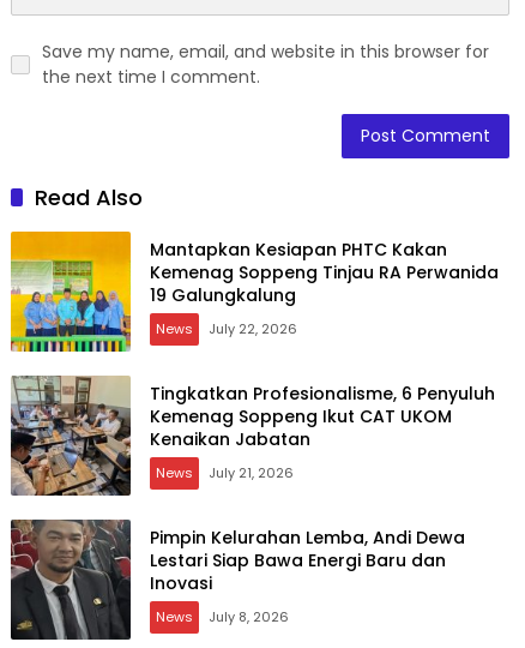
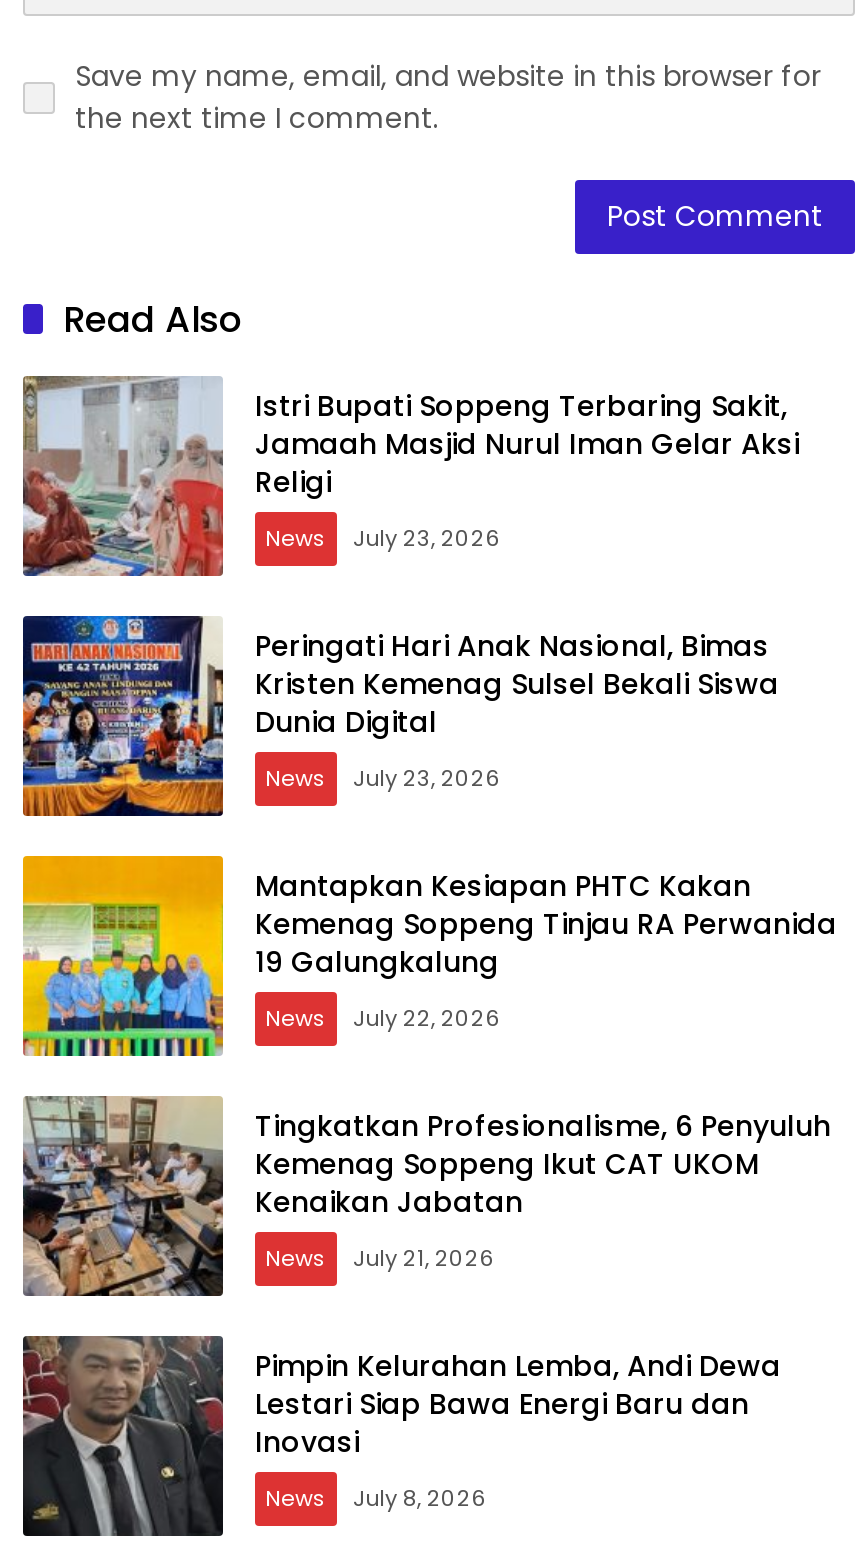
none -> [21,374,799,794] [image] | Istri Bupati Soppeng Terbaring Sakit, | Jamaah Masjid Nurul Iman Gelar Aksi | Religi | News | July 23, 2026 | Peringati Hari Anak Nasional, Bimas | Kristen Kemenag Sulsel Bekali Siswa | Dunia Digital | News | July 23, 2026
none -> [21,614,225,818] [image]

